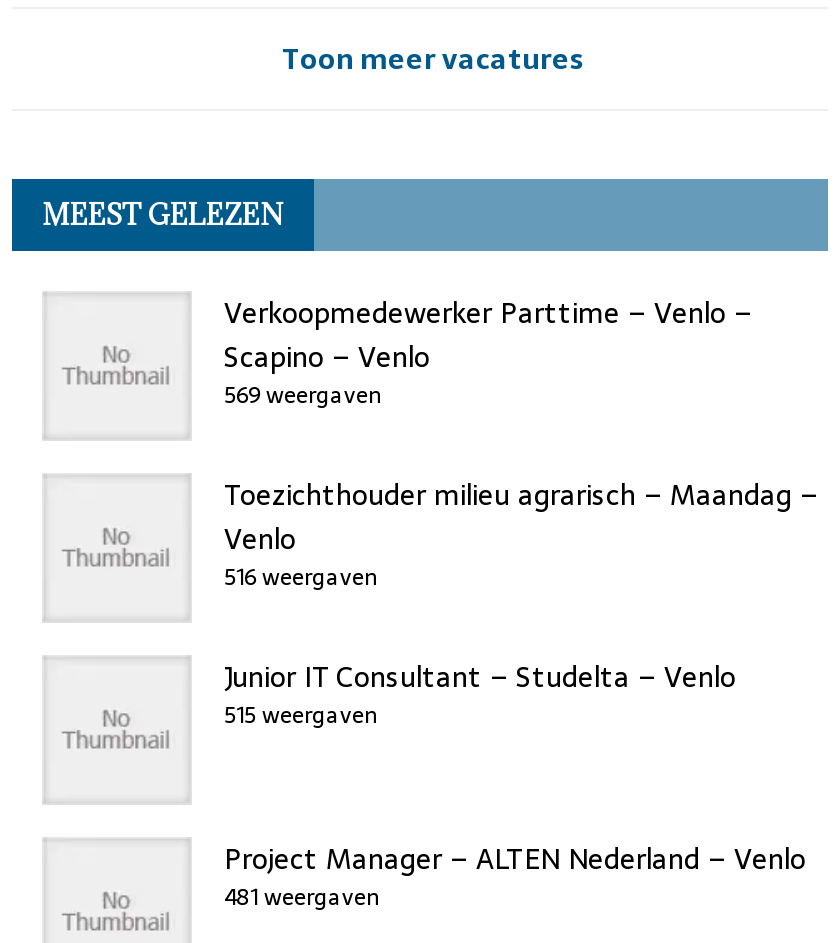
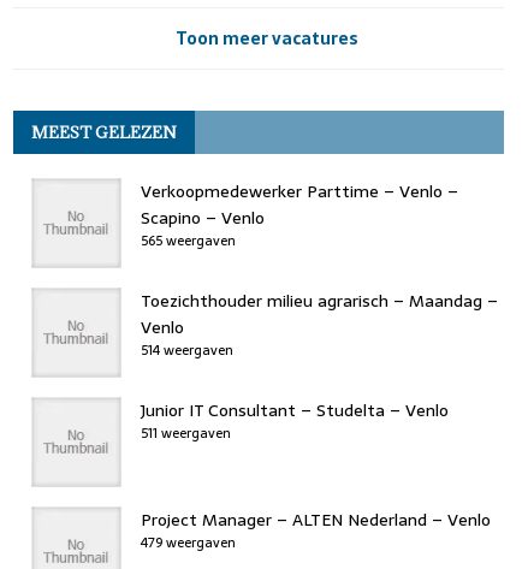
[224,376,382,412] 569 weergaven -> [141,229,236,251] 565 weergaven
[224,558,378,594] 516 weergaven -> [141,339,233,360] 514 weergaven
[224,696,378,732] 515 weergaven -> [141,422,231,443] 511 weergaven
[224,878,380,914] 481 weergaven -> [141,531,236,553] 479 weergaven

